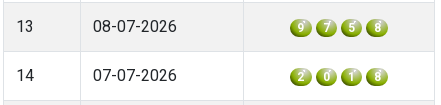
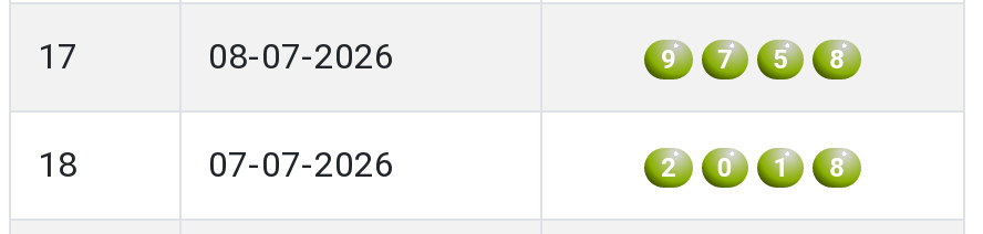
[16,17,34,36] 13 -> [38,35,77,77] 17
[16,66,34,85] 14 -> [38,143,77,185] 18

